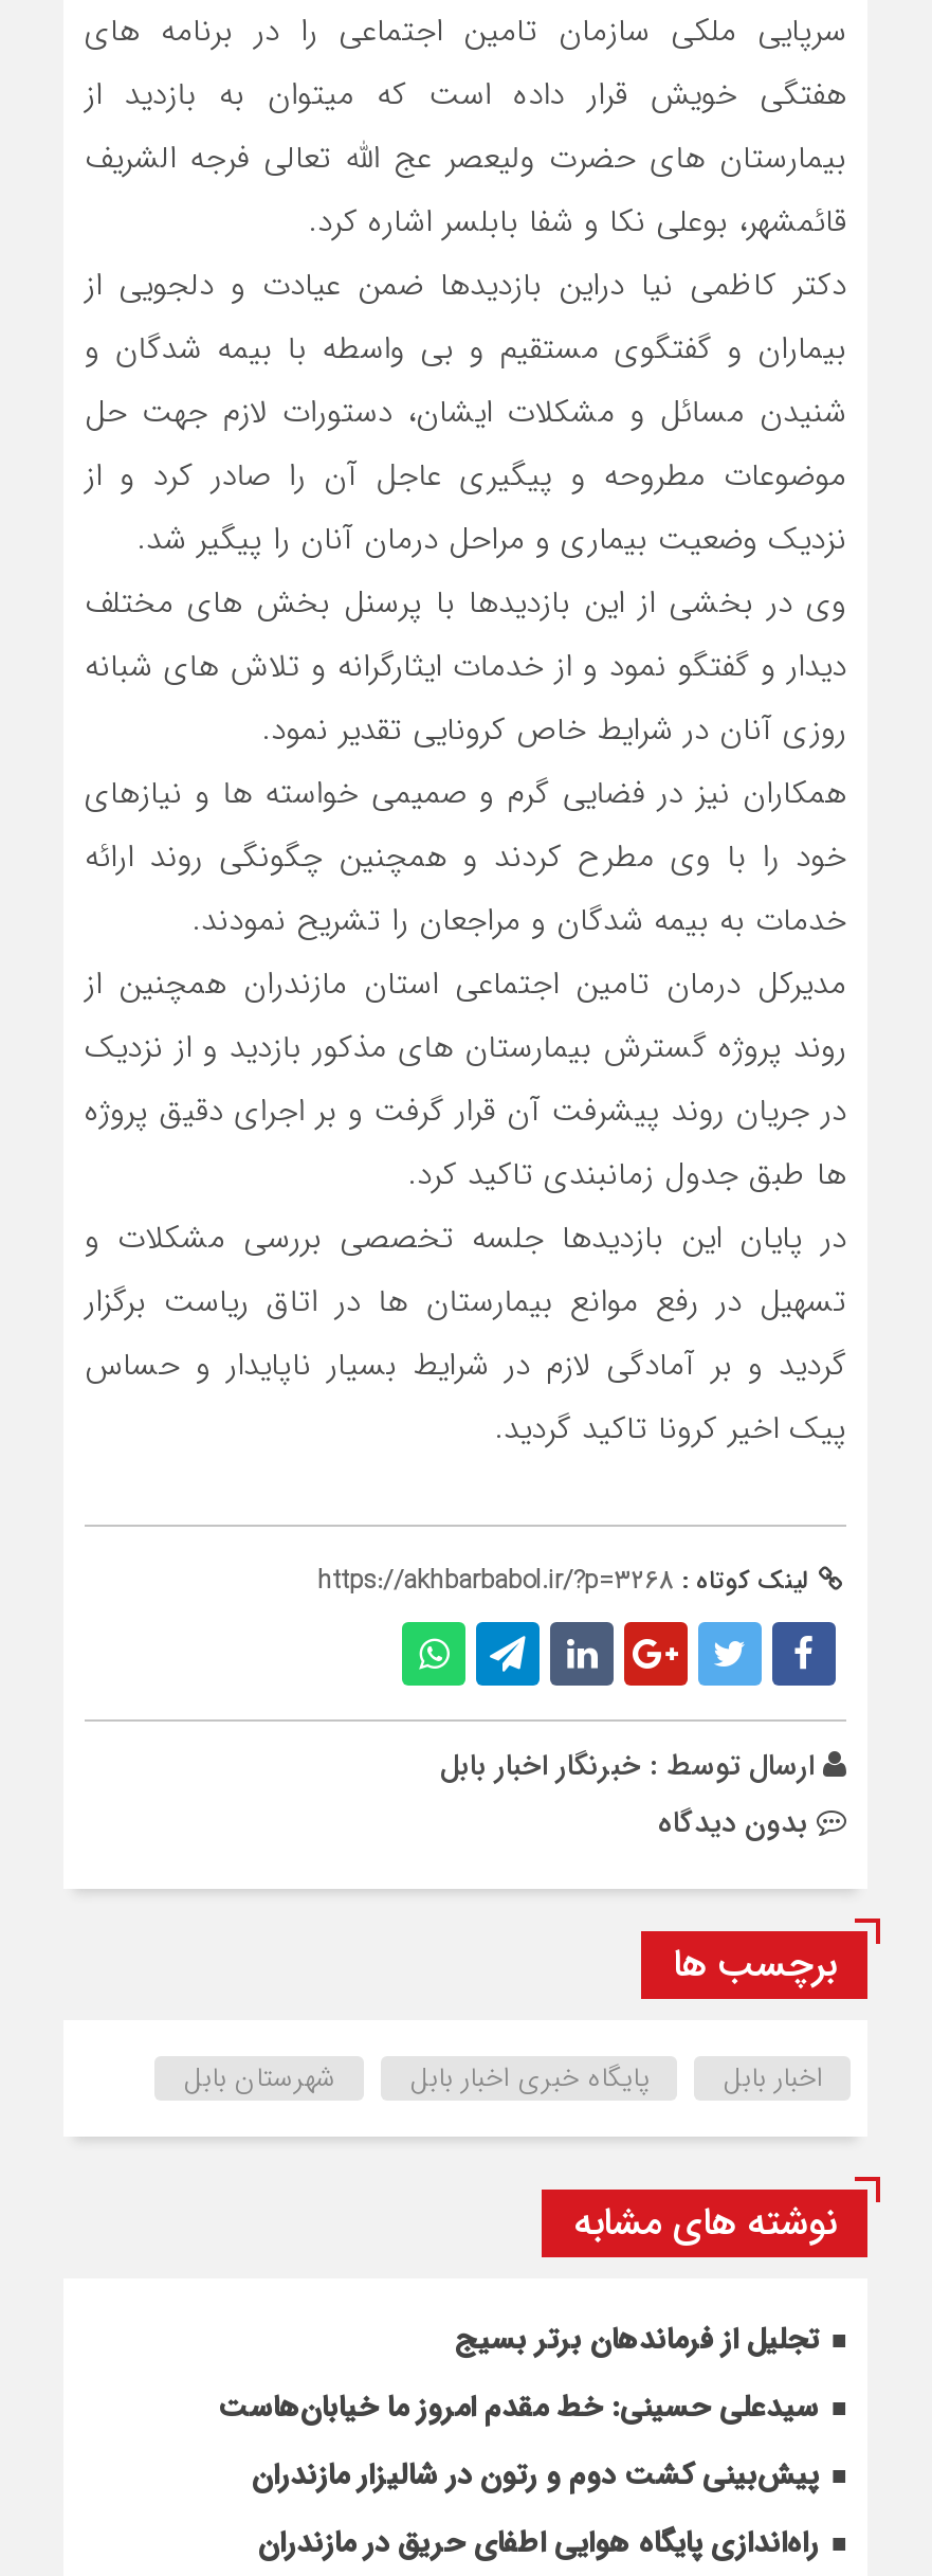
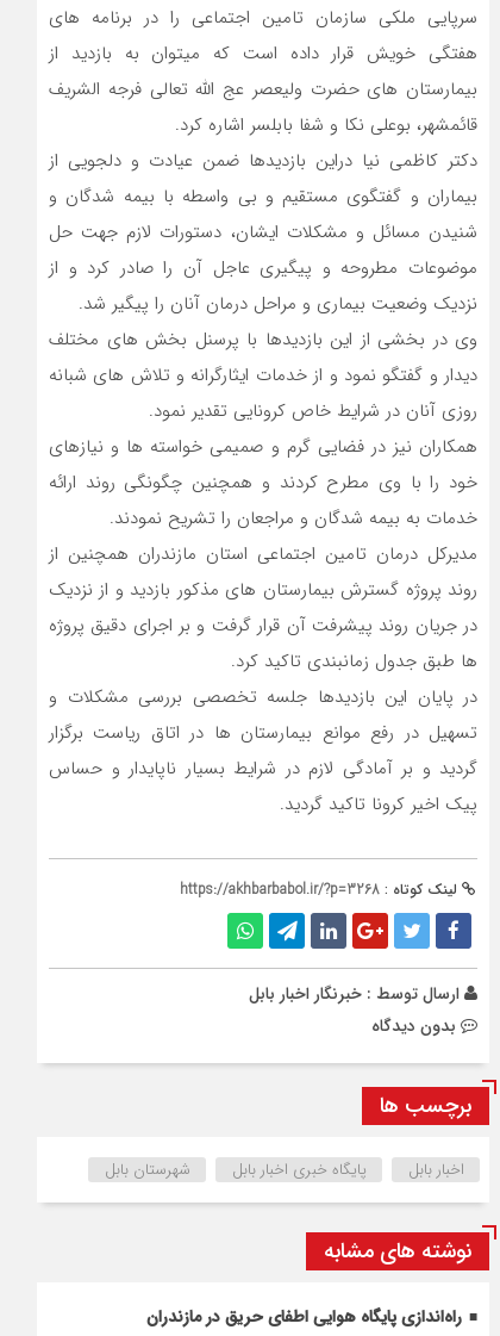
[218,2316,819,2498] تجلیل از فرماندهان برتر بسیج | سیدعلی حسینی: خط مقدم امروز ما خیابان‌هاست | پیش‌بینی کشت دوم و رتون در شالیزار مازندران -> none

